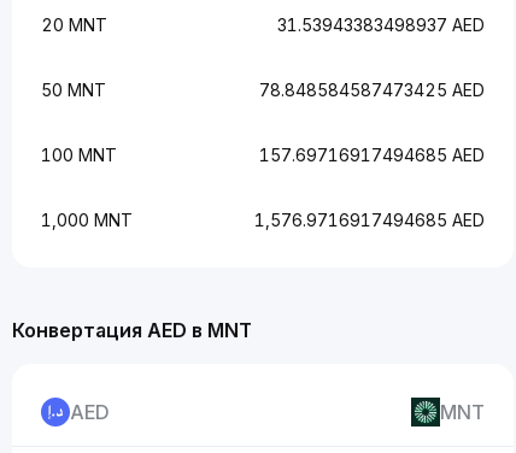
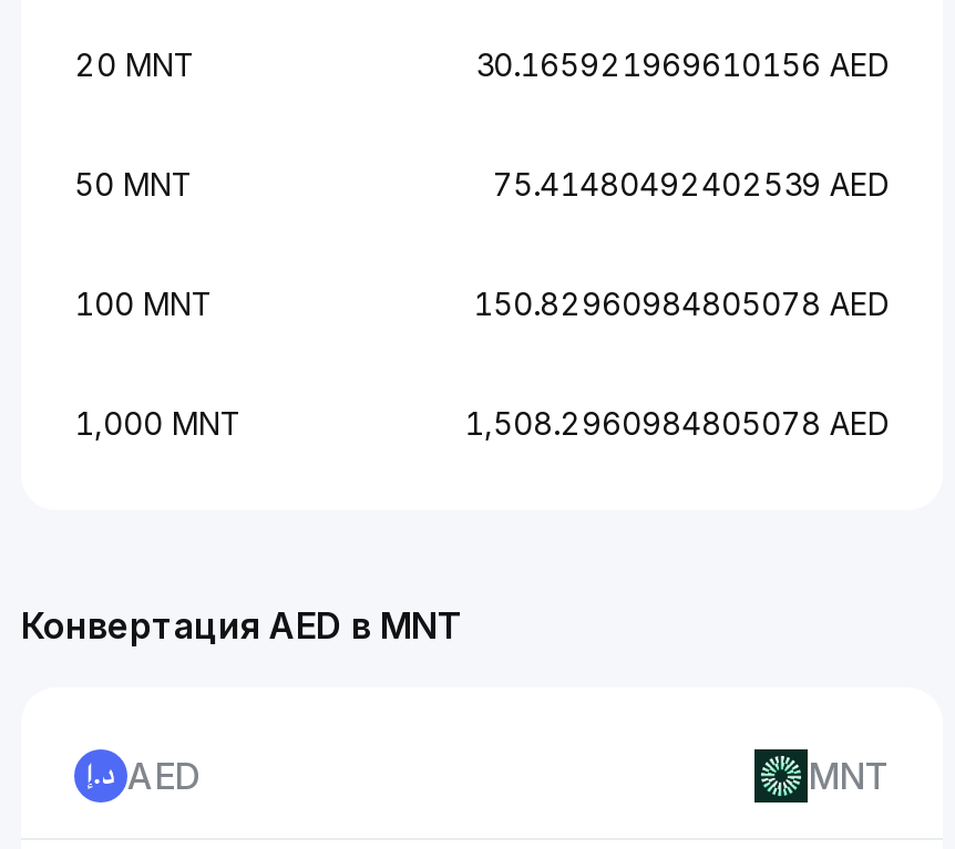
[277,14,485,35] 31.53943383498937 AED -> [475,45,890,83] 30.165921969610156 AED
[259,80,485,100] 78.848584587473425 AED -> [493,165,890,203] 75.41480492402539 AED
[259,145,485,165] 157.69716917494685 AED -> [473,284,890,322] 150.82960984805078 AED
[254,210,485,230] 1,576.9716917494685 AED -> [464,404,890,442] 1,508.2960984805078 AED

